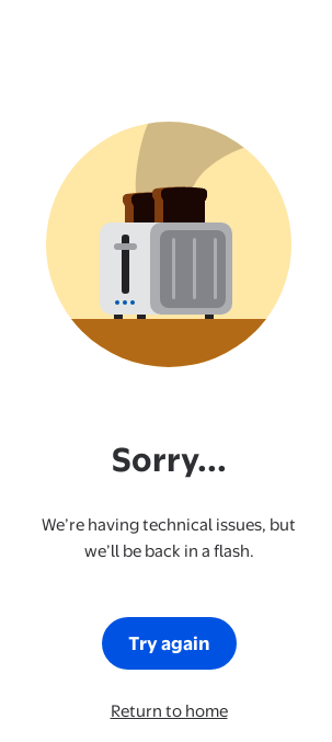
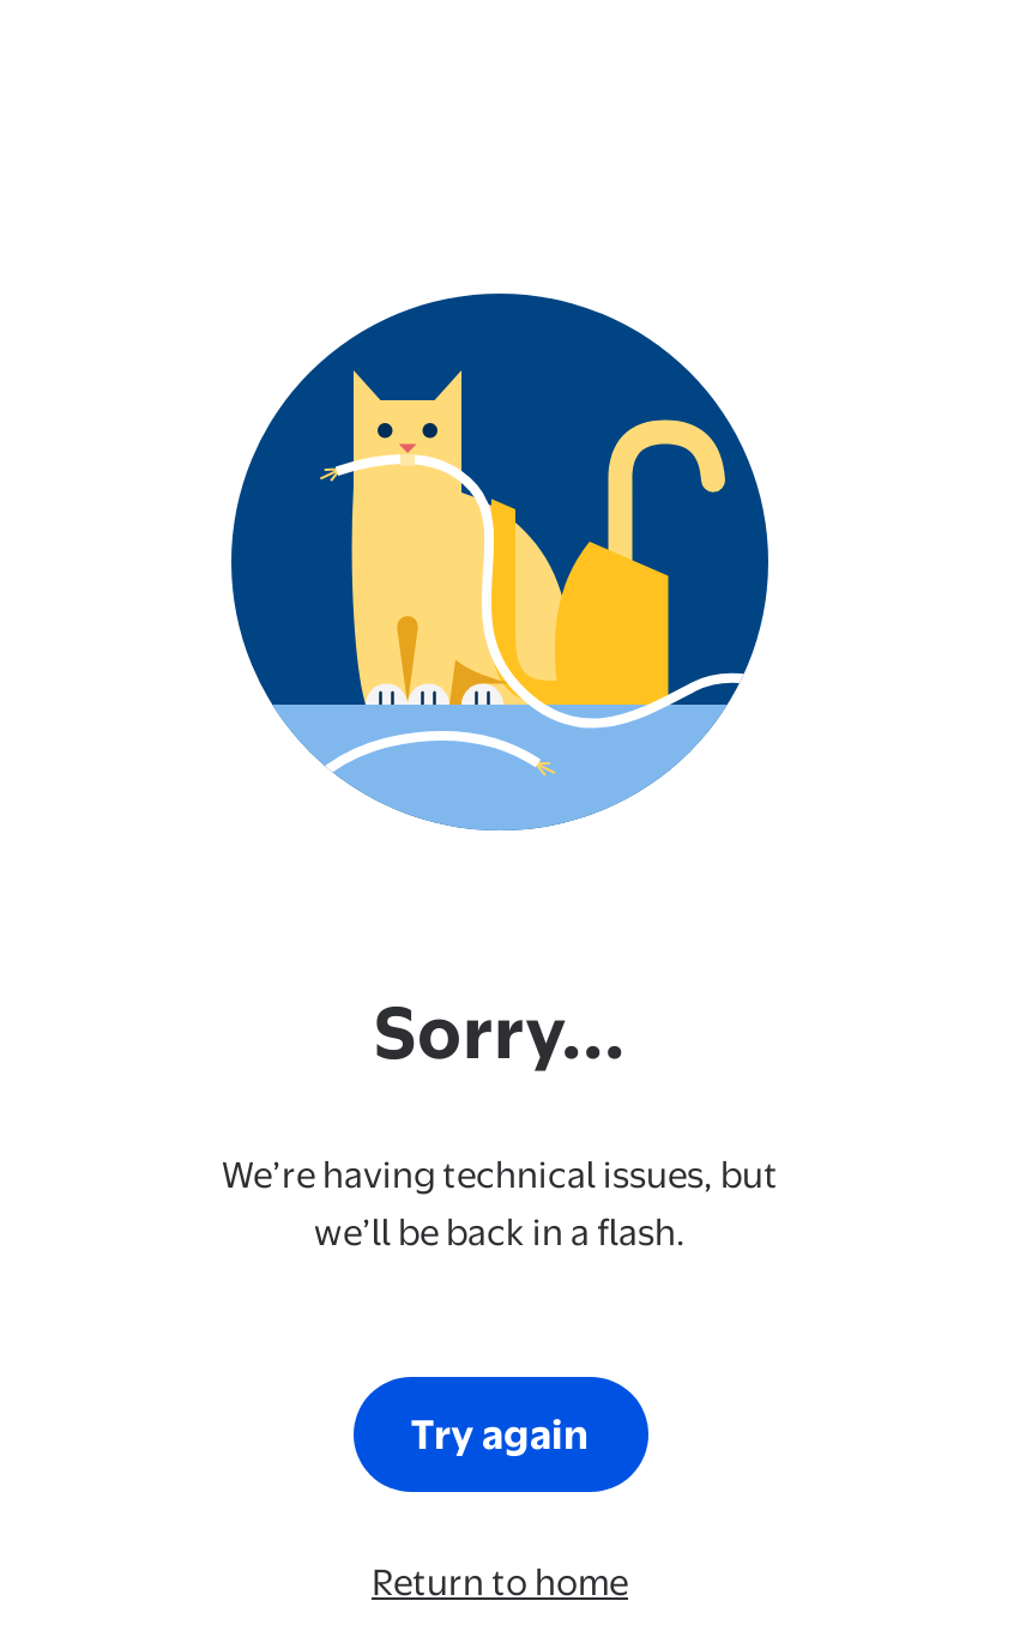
[46,122,291,368] [image] -> [229,291,771,833] [image]

